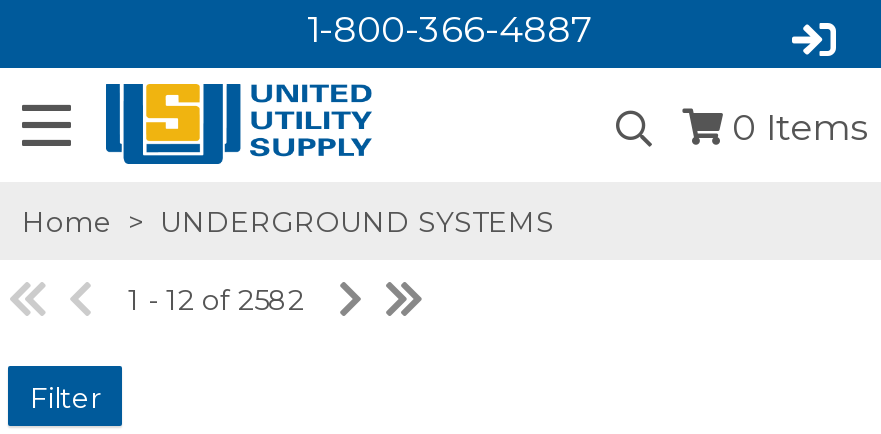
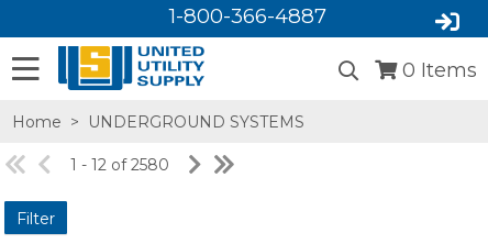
[128,283,304,319] 1 - 12 of 2582 -> [70,155,169,175] 1 - 12 of 2580

